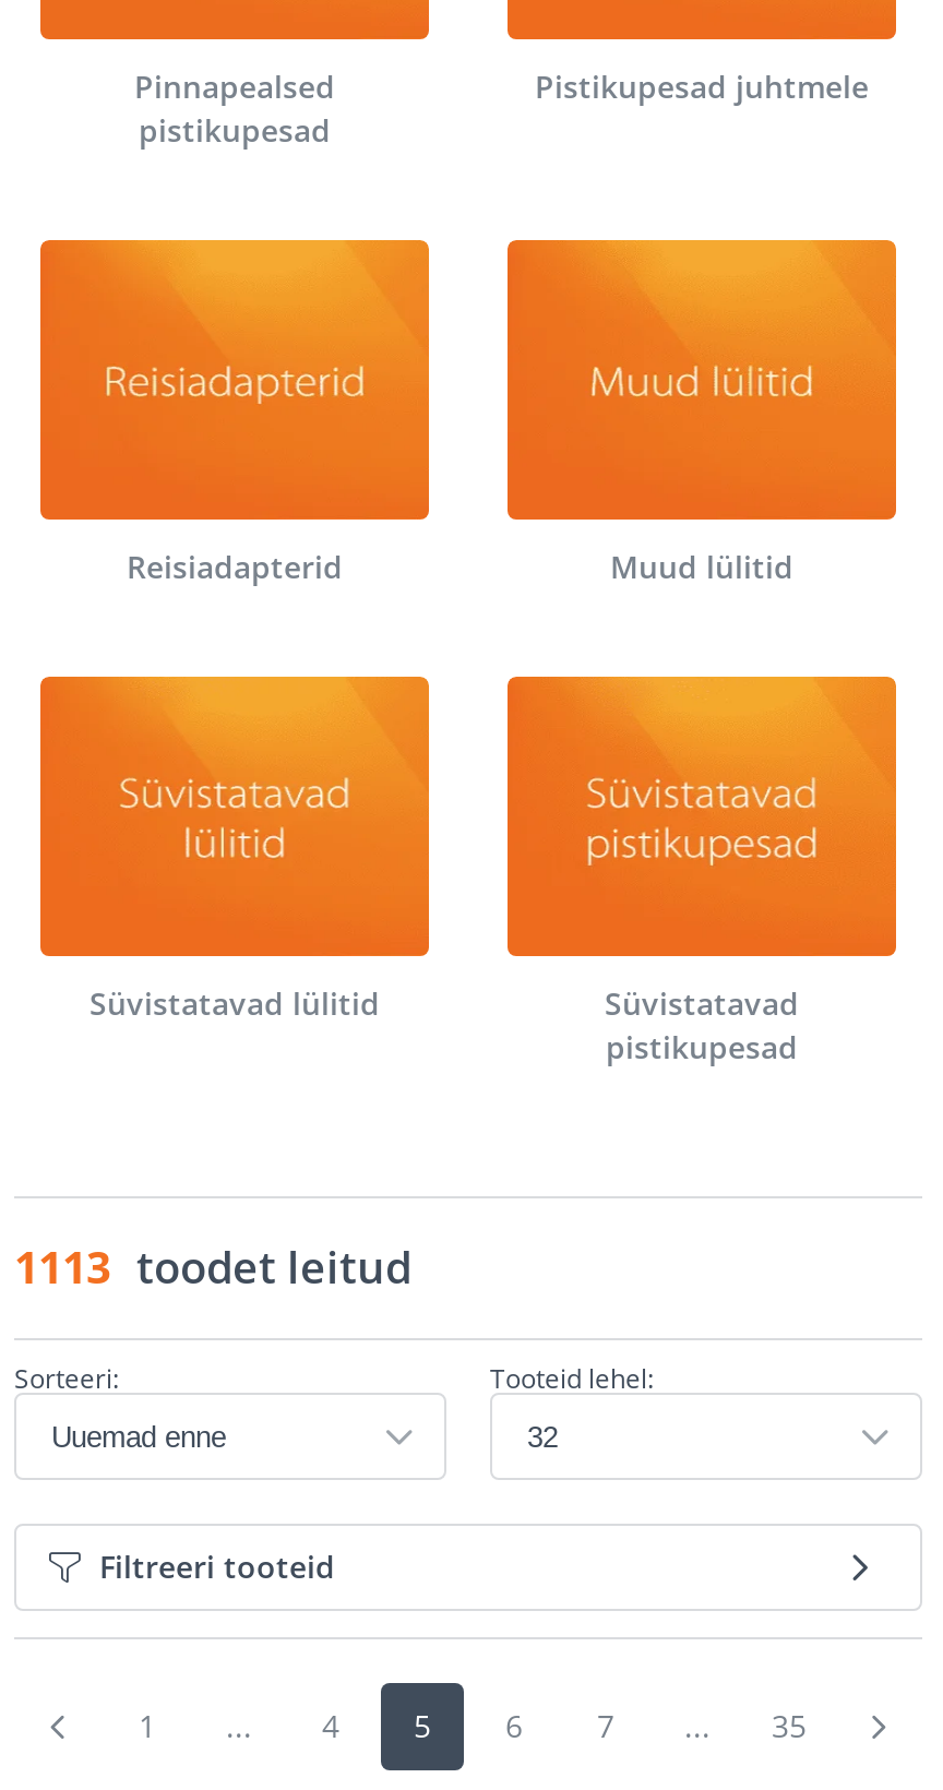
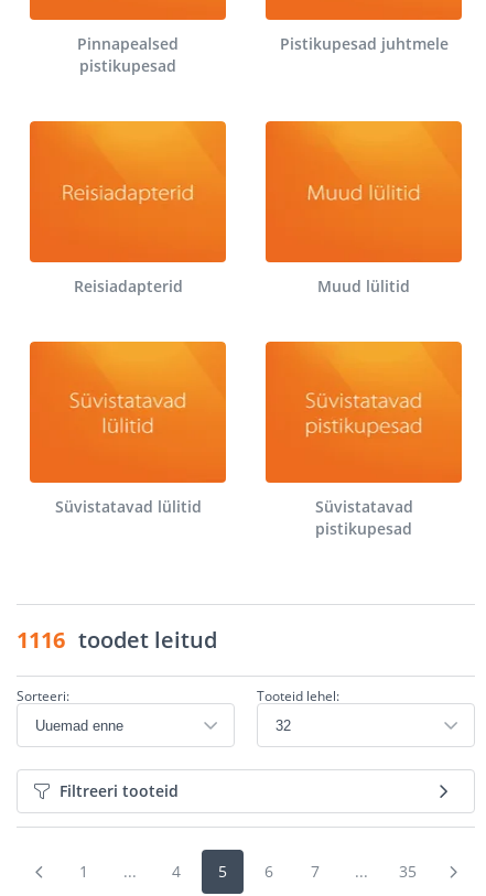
[14,1238,411,1297] 1113 toodet leitud -> [17,625,217,655] 1116 toodet leitud

